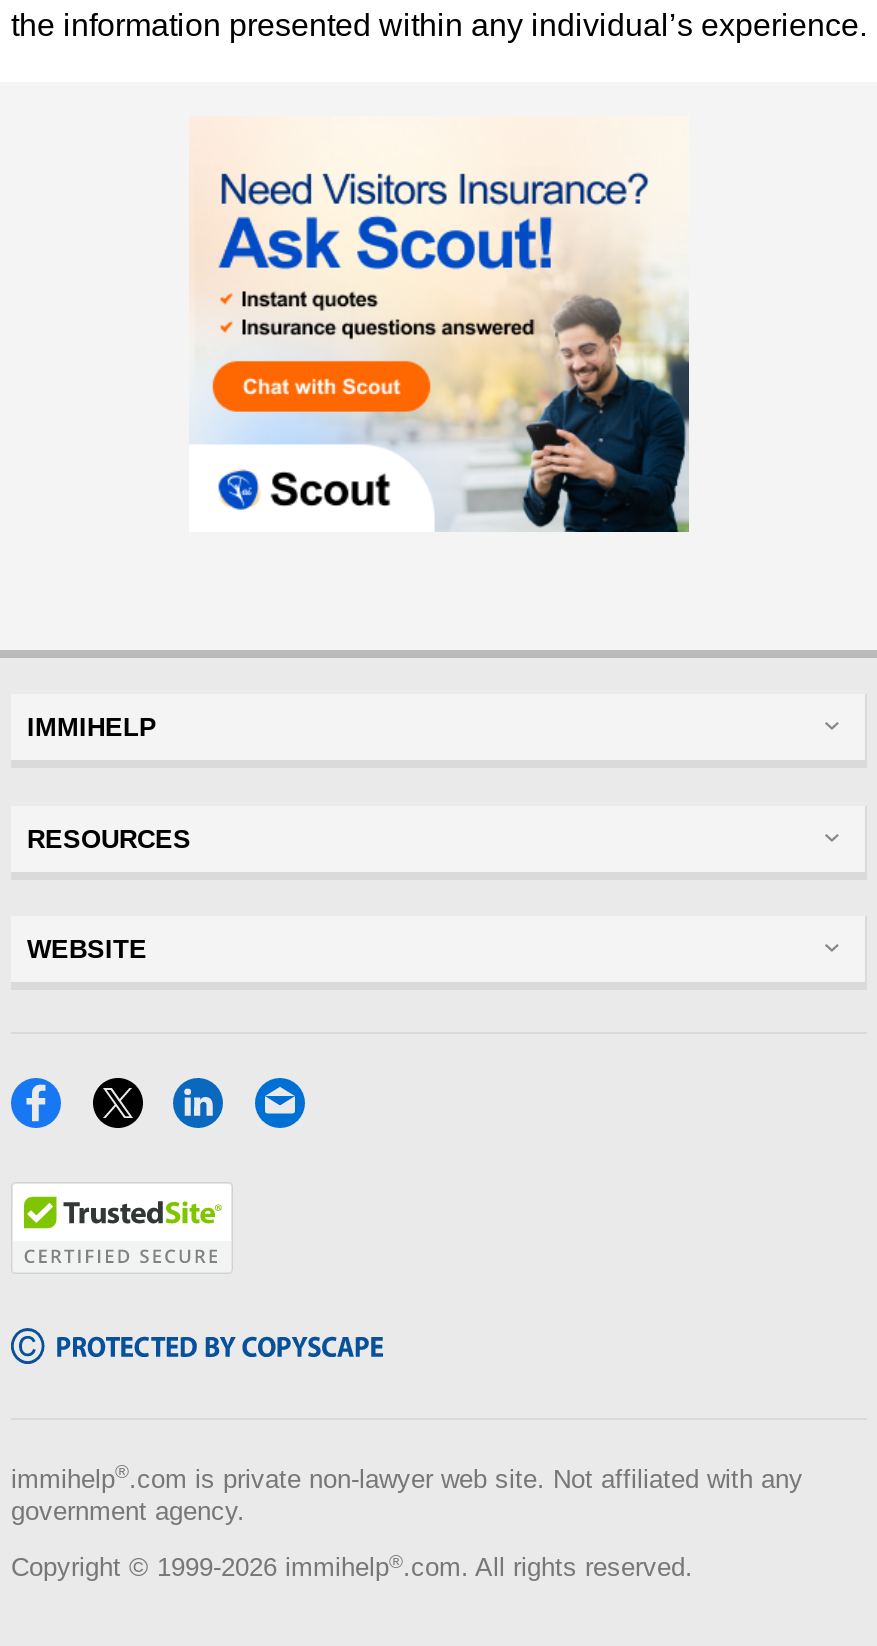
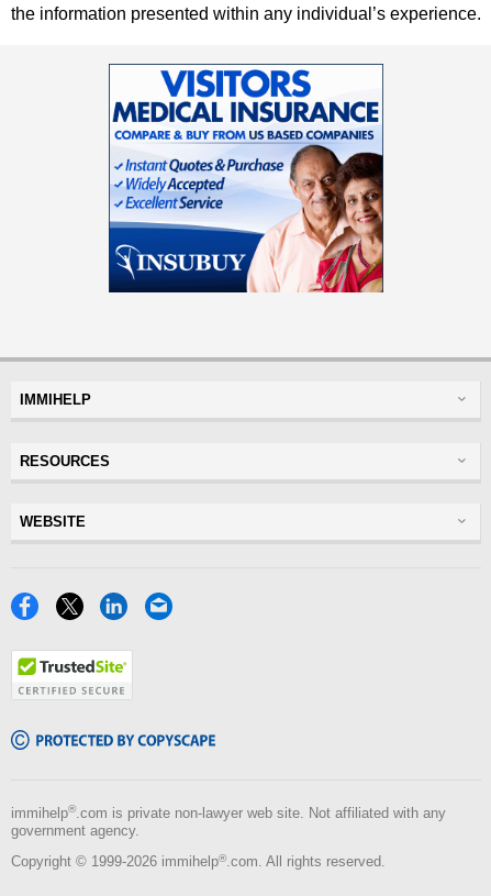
[189,116,689,534] [image] -> [108,63,384,294] [image]

